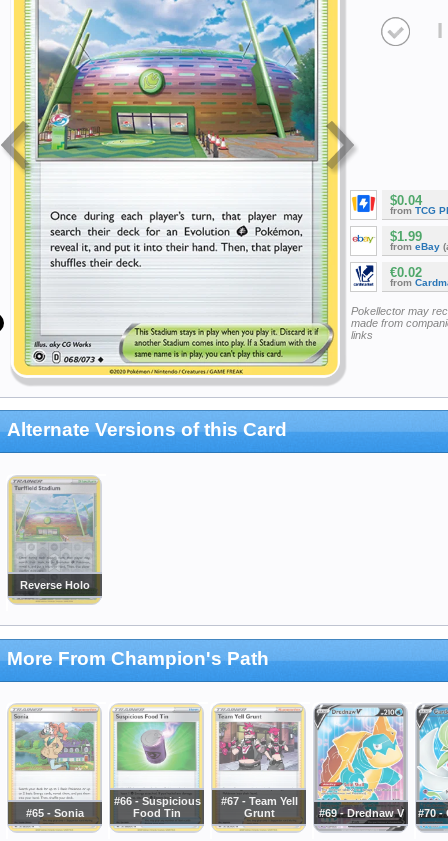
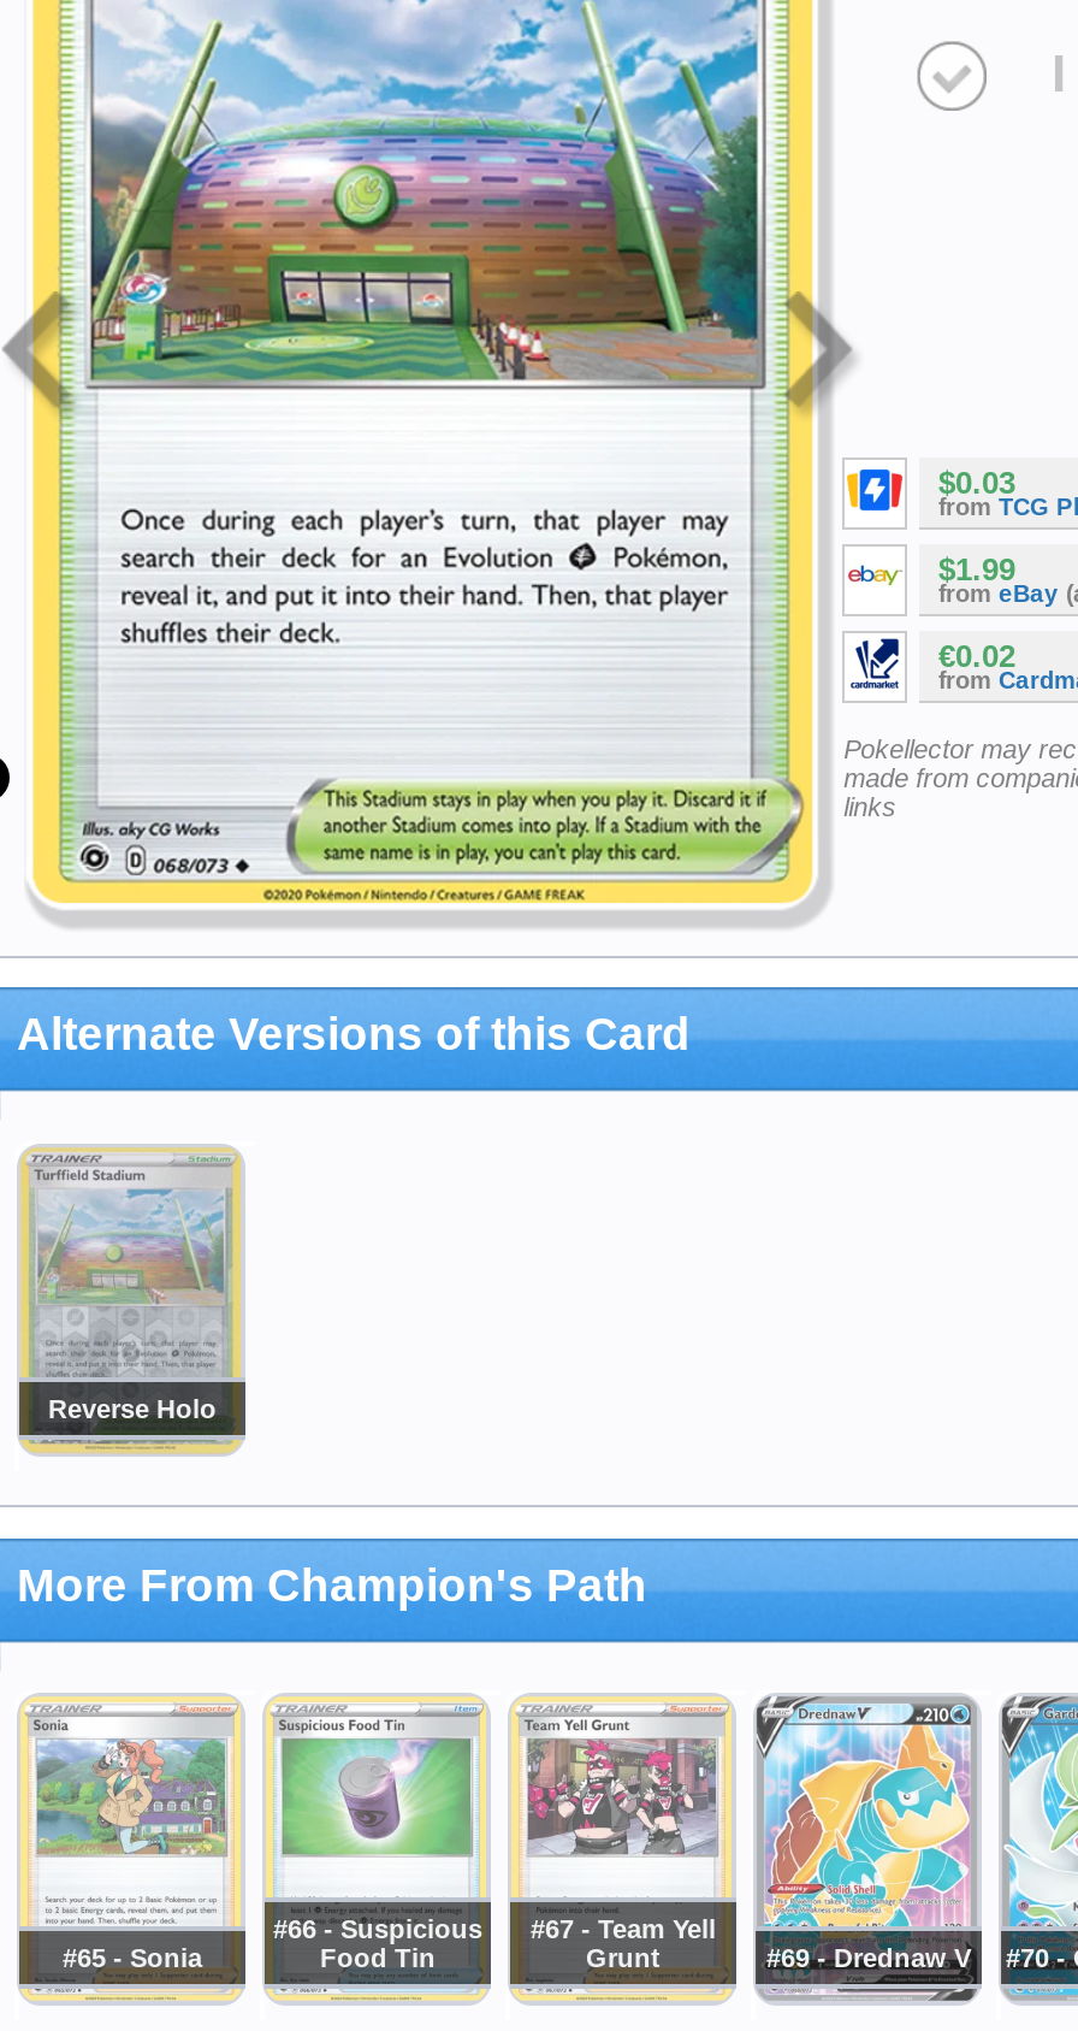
[390,193,422,208] $0.04 -> [938,465,1015,502] $0.03

